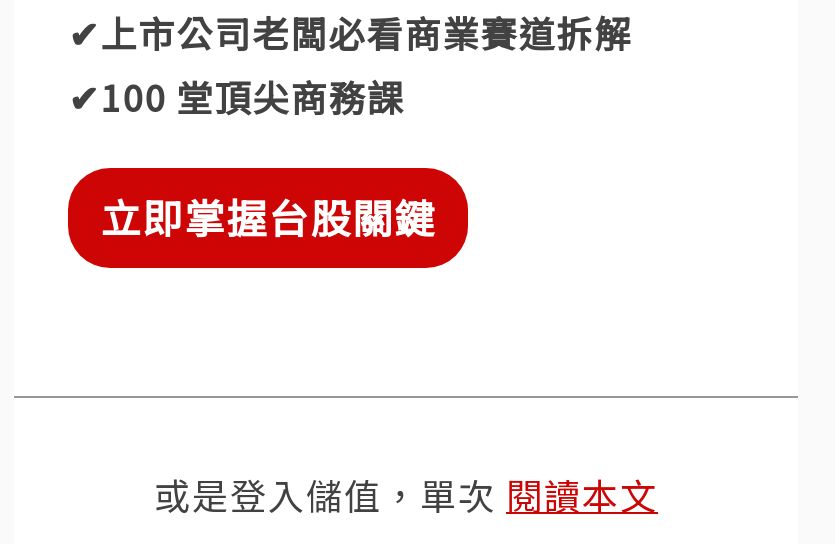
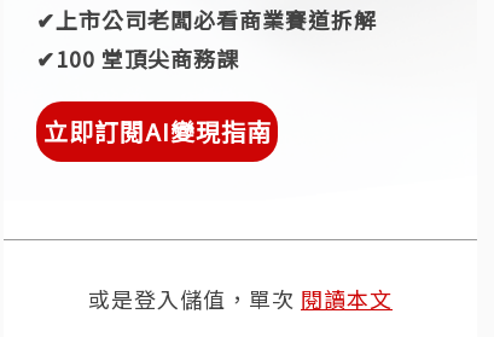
[100,189,436,247] 立即掌握台股關鍵 -> [43,114,271,149] 立即訂閱AI變現指南

